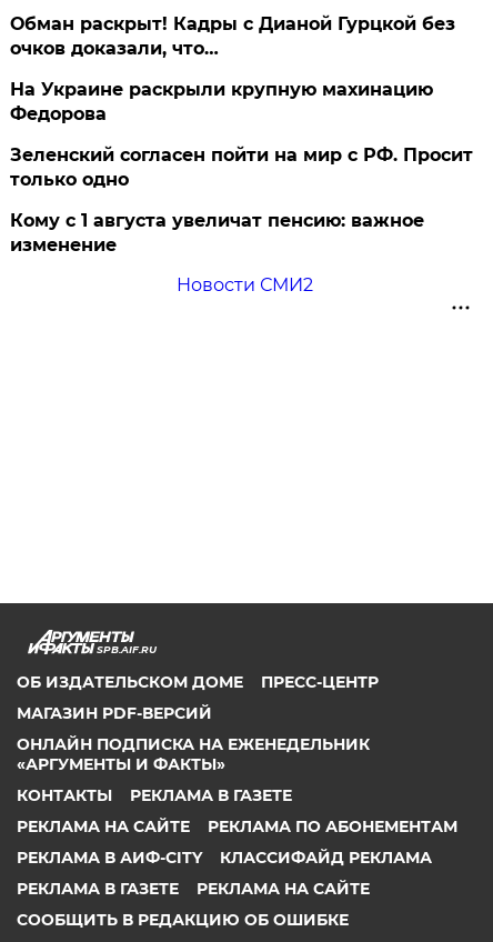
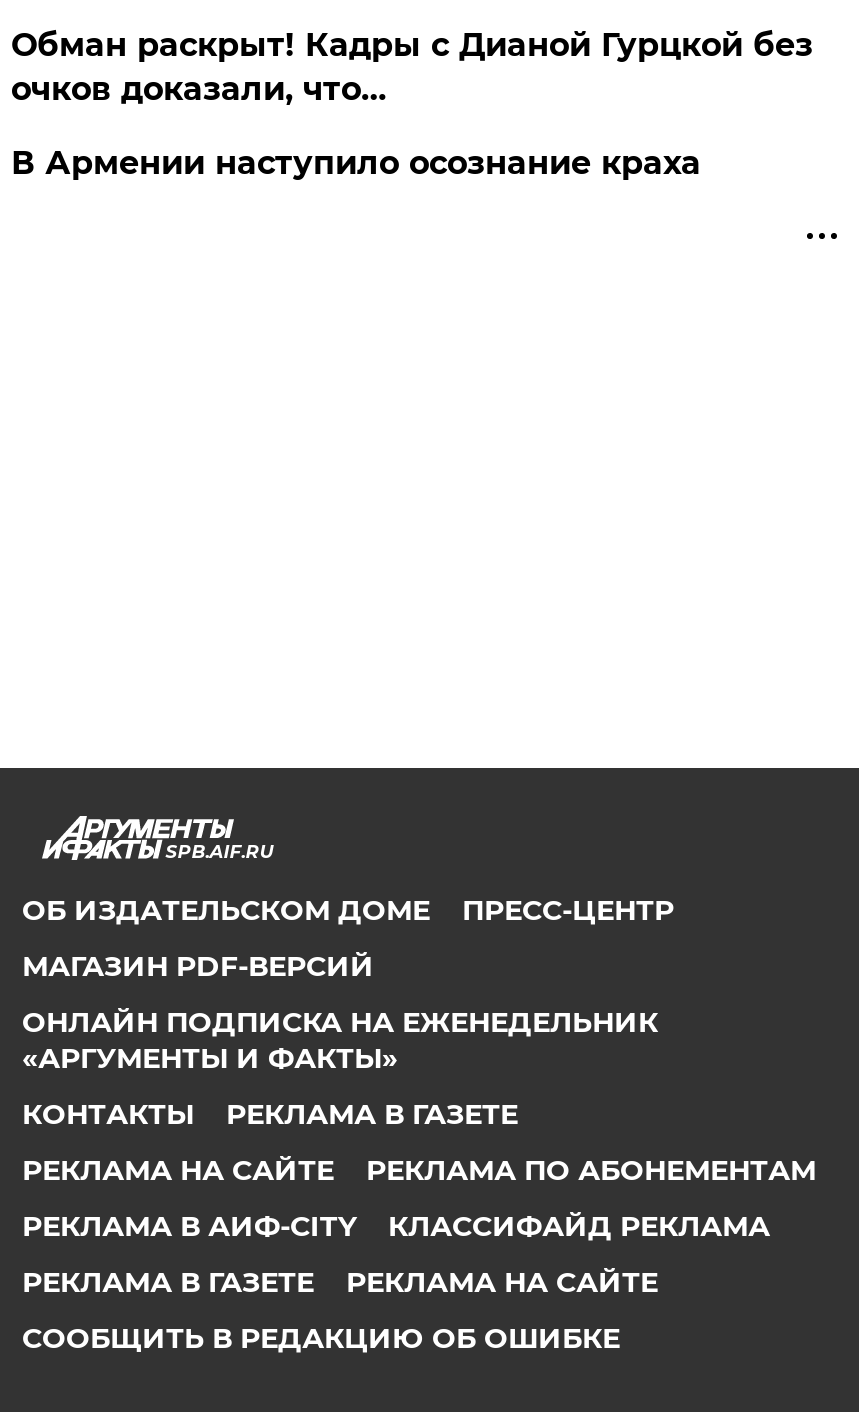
[10,79,473,295] На Украине раскрыли крупную махинацию | Федорова | Зеленский согласен пойти на мир с РФ. Просит | только одно | Кому с 1 августа увеличат пенсию: важное | изменение | Новости СМИ2 -> [11,144,701,182] В Армении наступило осознание краха

